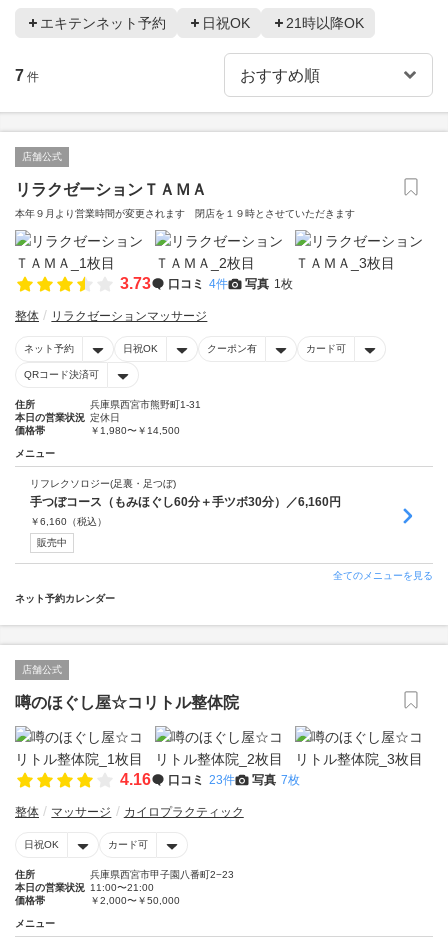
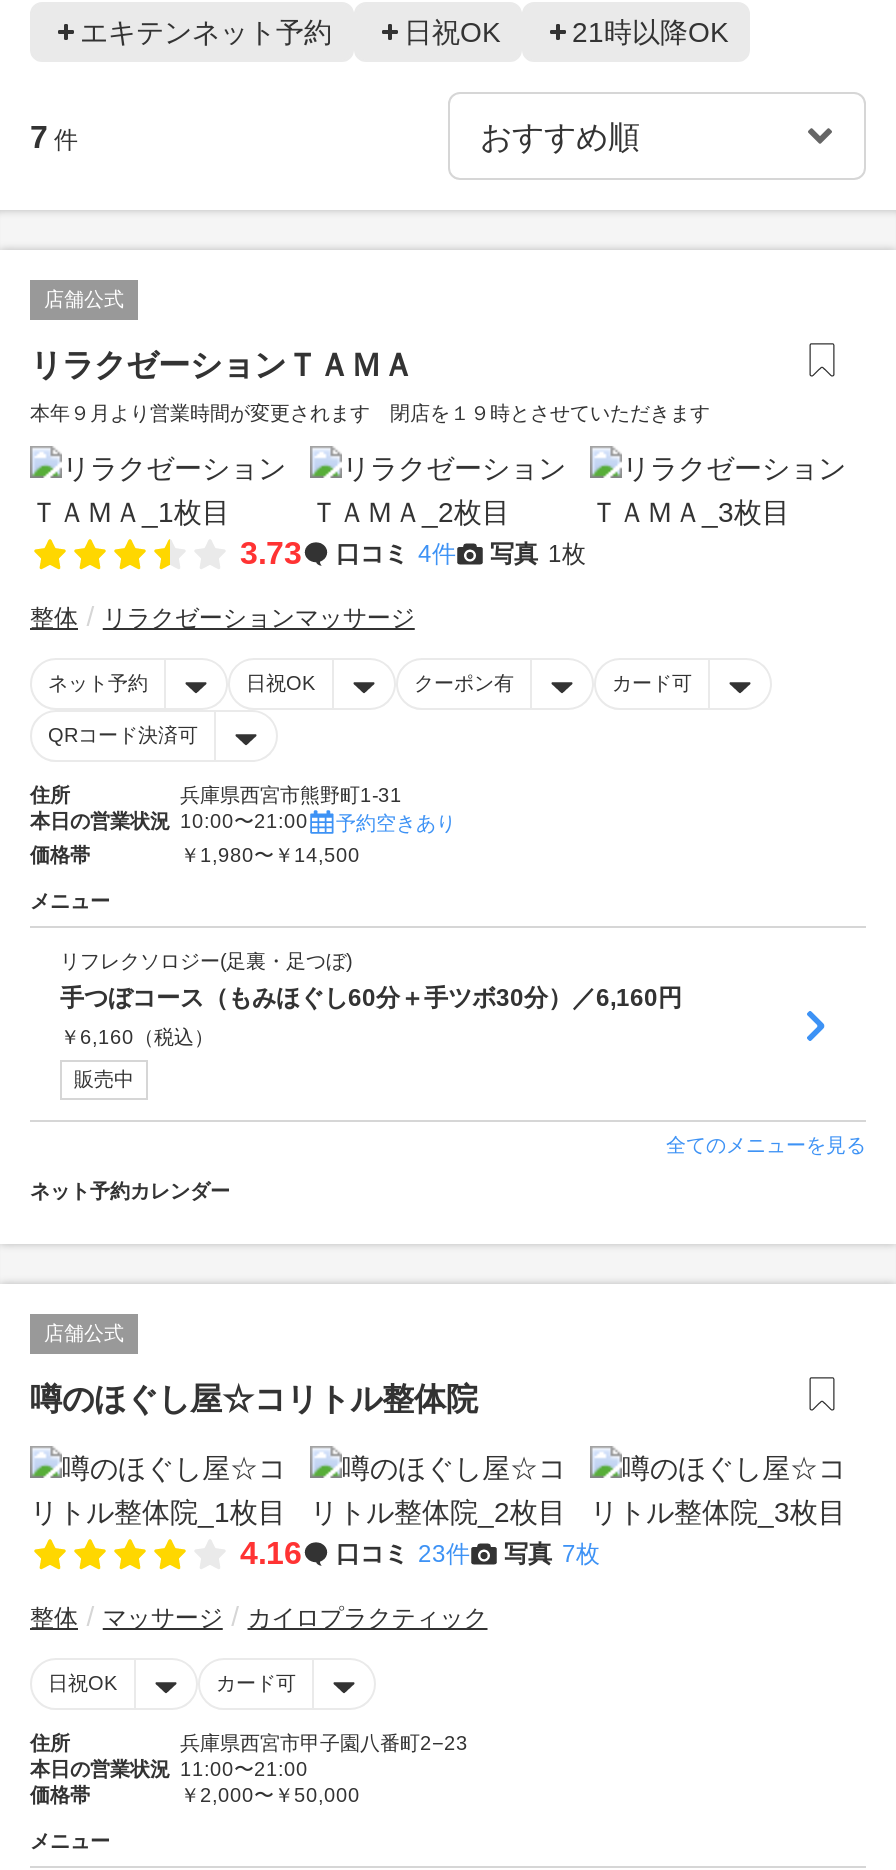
[15,412,120,423] 本日の営業状況 定休日 -> [30,810,456,833] 本日の営業状況 10:00〜21:00 | 予約空きあり

